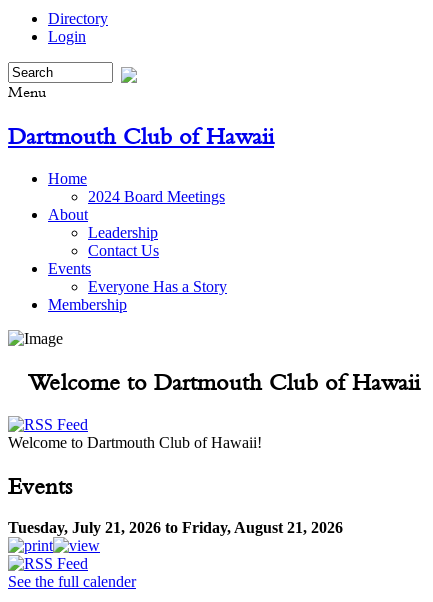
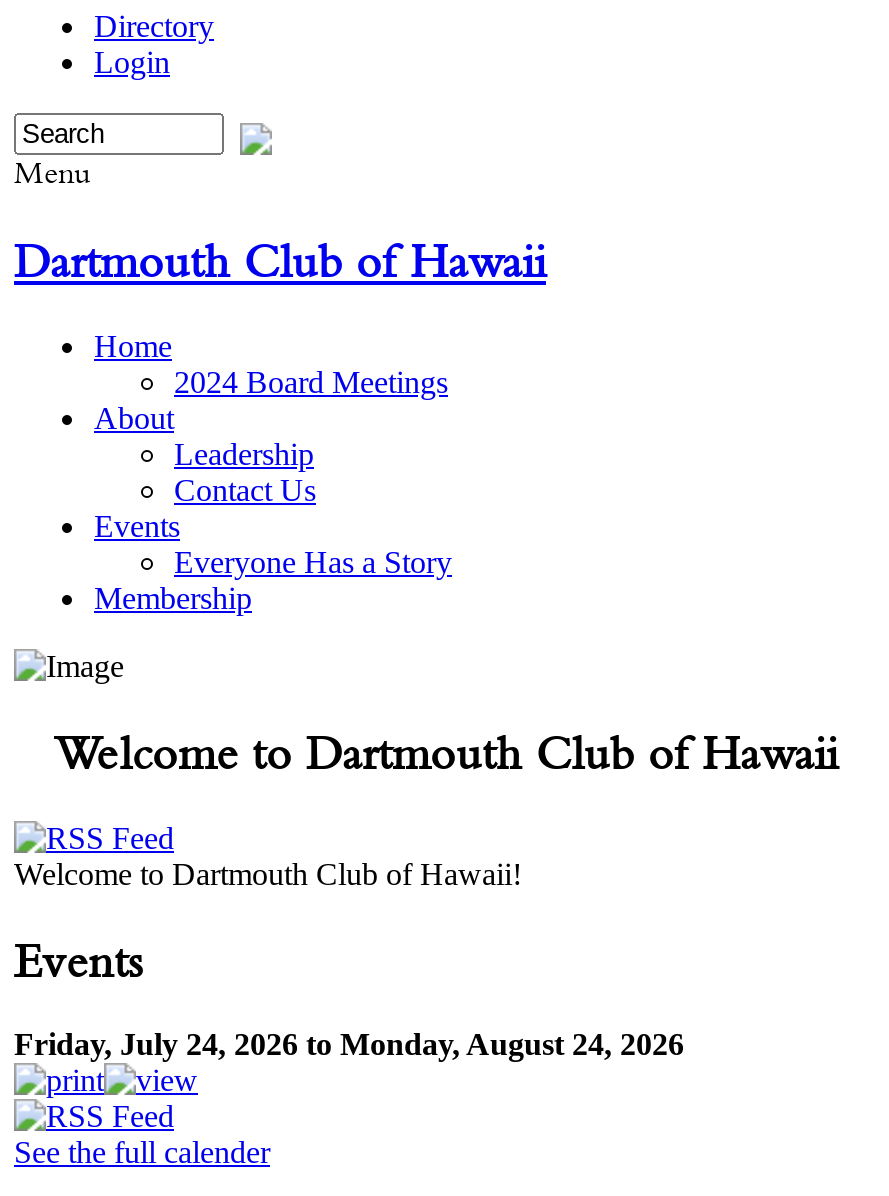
[8,519,343,536] Tuesday, July 21, 2026 to Friday, August 21, 2026 -> [14,1028,684,1062] Friday, July 24, 2026 to Monday, August 24, 2026

